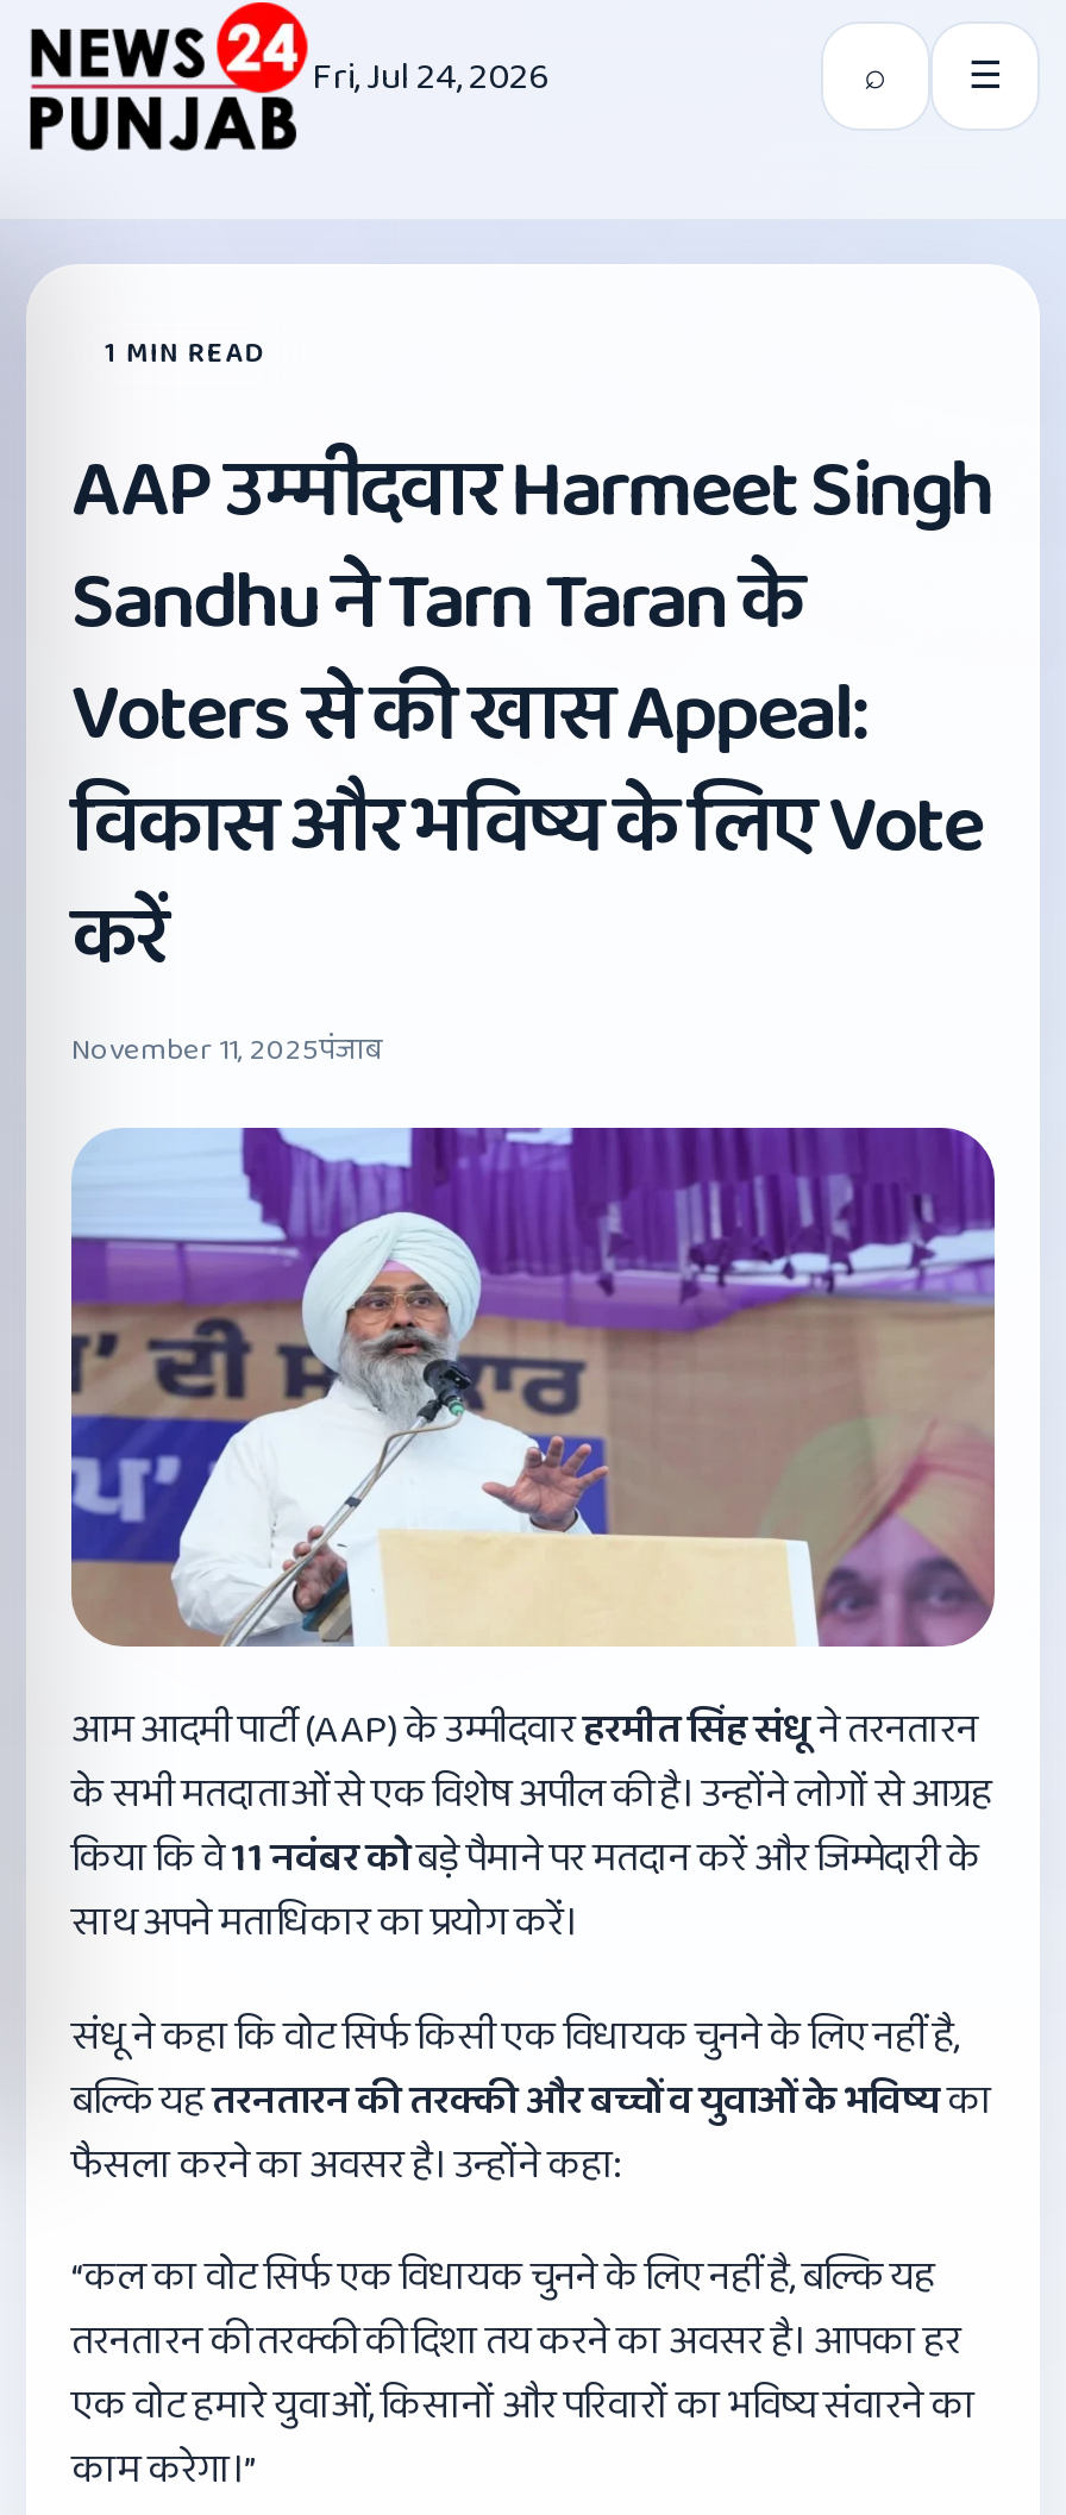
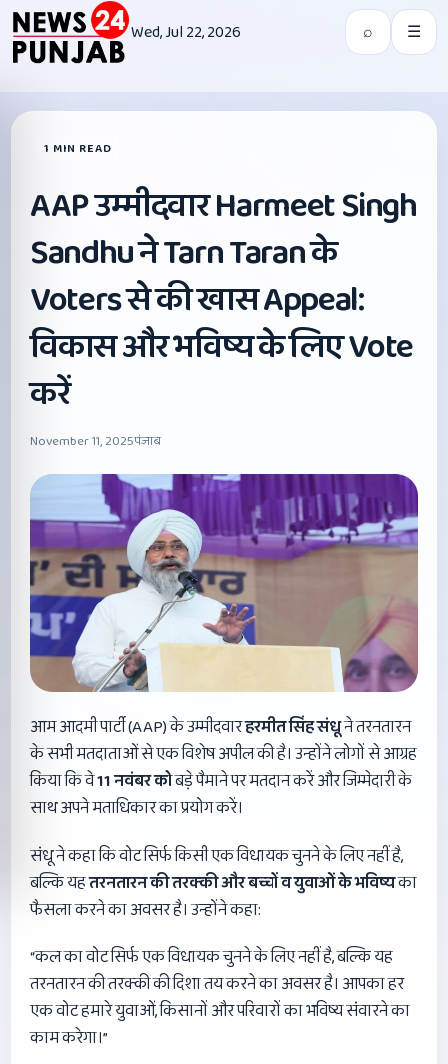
[312,48,550,107] Fri, Jul 24, 2026 -> [131,20,241,45] Wed, Jul 22, 2026

